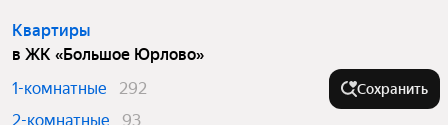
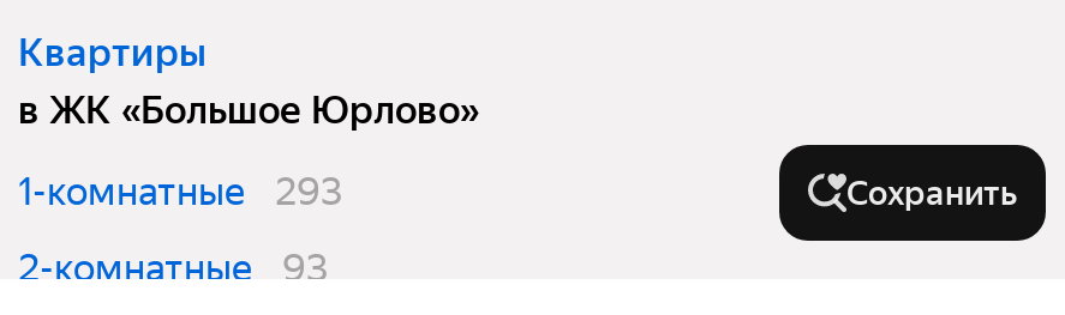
[12,79,147,98] 1-комнатные 292 -> [18,169,342,214] 1-комнатные 293

